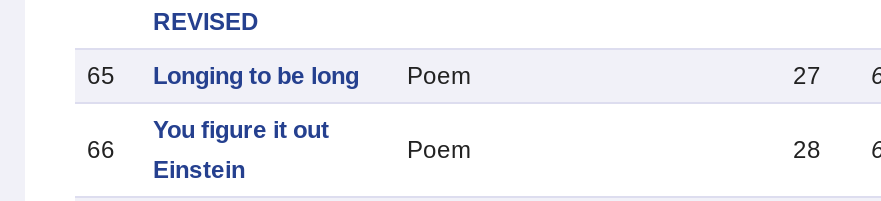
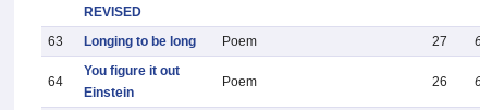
[87,62,471,90] 65 Longing to be long Poem -> [48,34,257,49] 63 Longing to be long Poem
[87,136,115,164] 66 -> [48,74,63,89] 64
[793,136,821,164] 28 -> [432,74,447,89] 26

